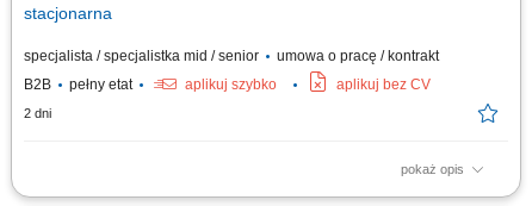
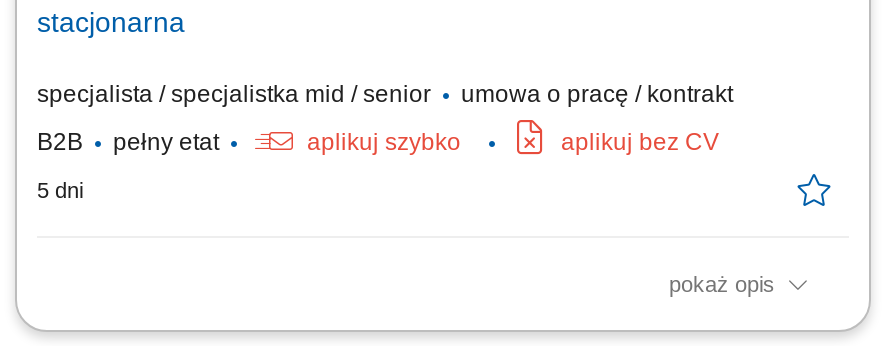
[24,106,51,120] 2 dni -> [37,178,83,202] 5 dni

